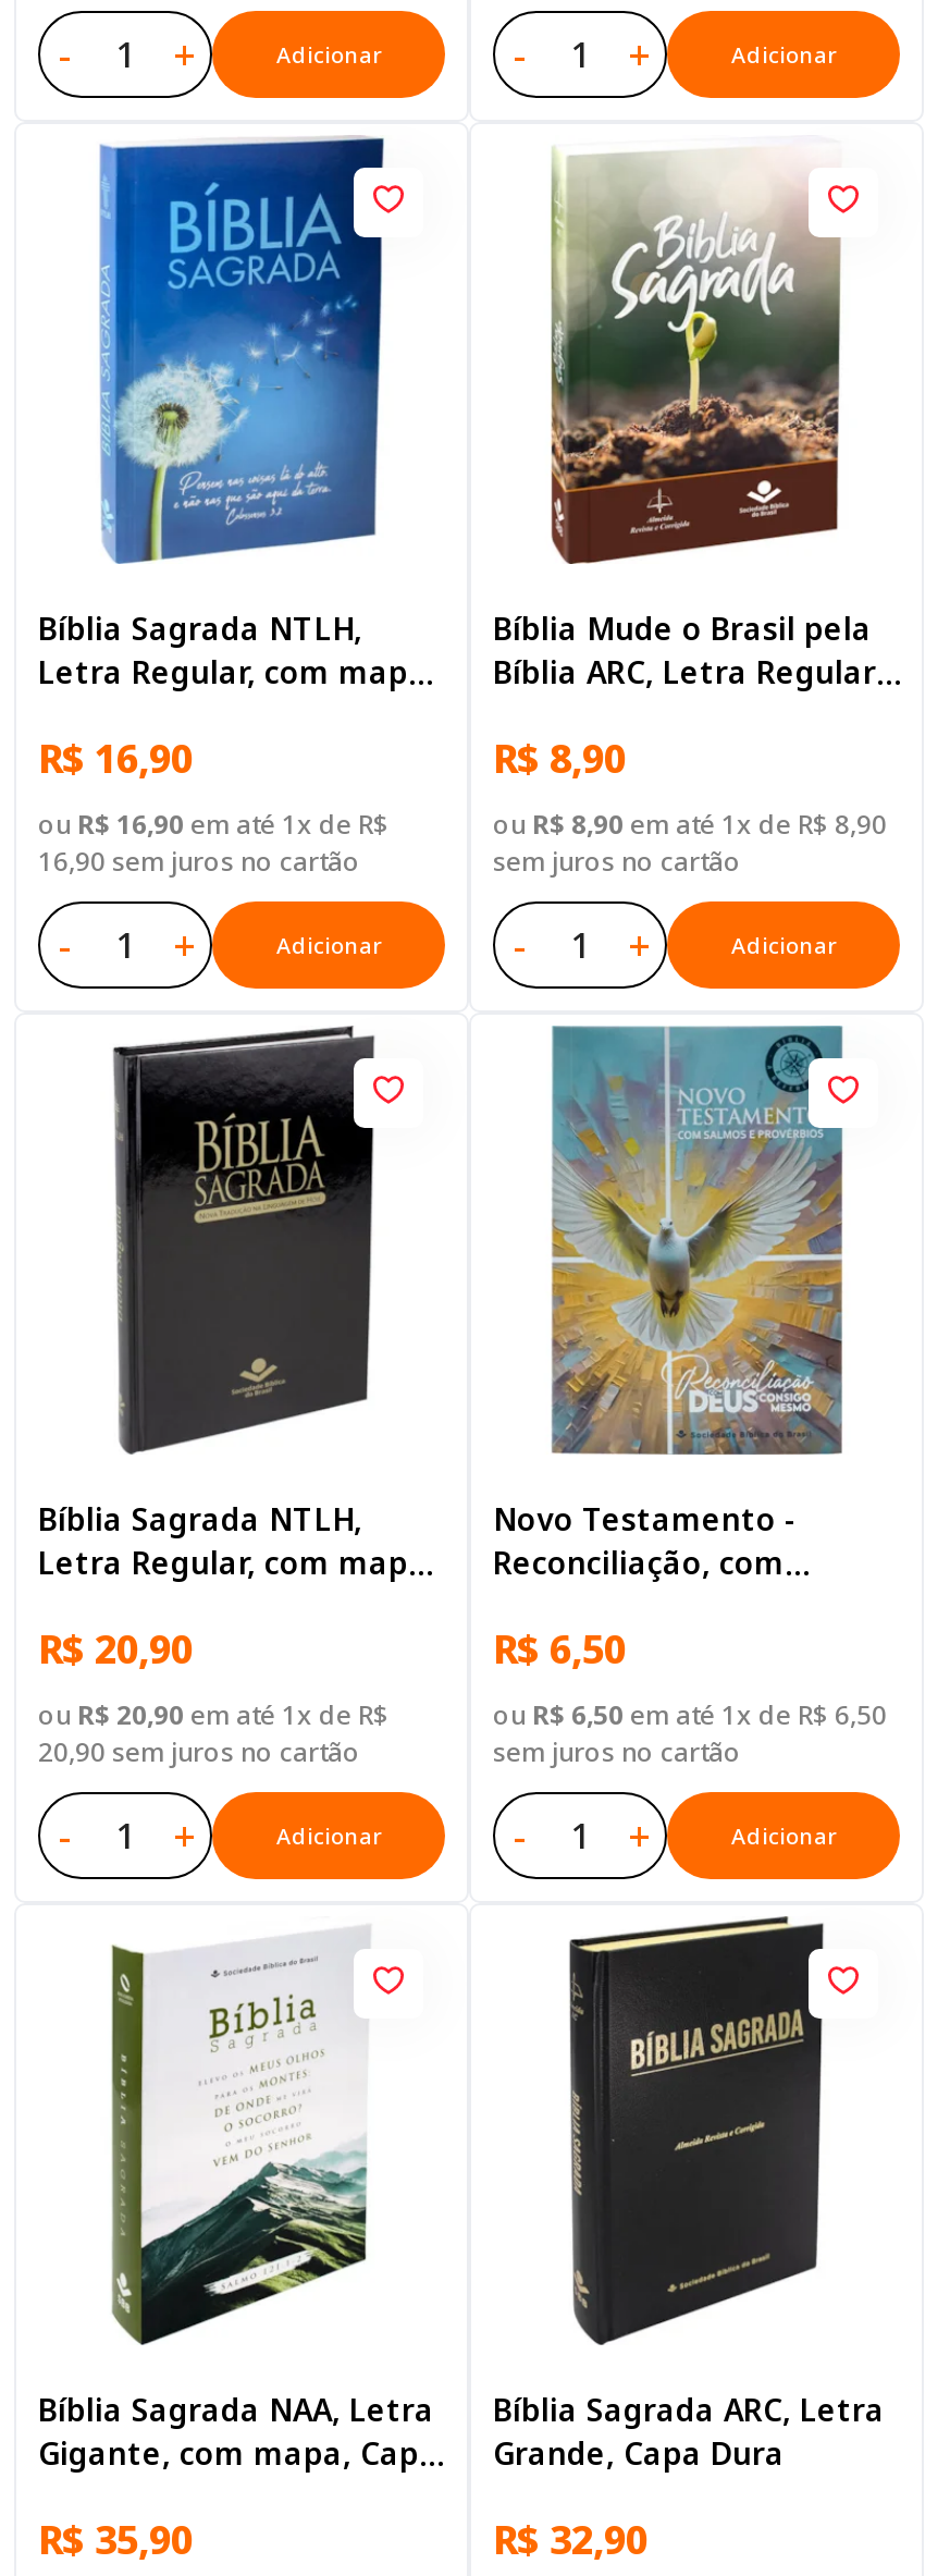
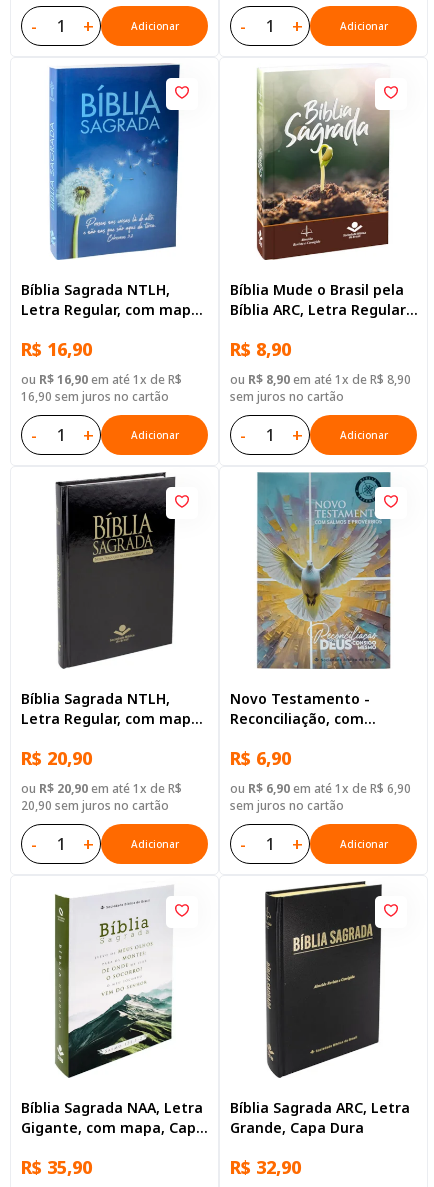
[493,1623,626,1675] R$ 6,50 -> [230,746,291,770] R$ 6,90
[493,1697,887,1734] ou R$ 6,50 em até 1x de R$ 6,50 -> [230,780,411,797] ou R$ 6,90 em até 1x de R$ 6,90

